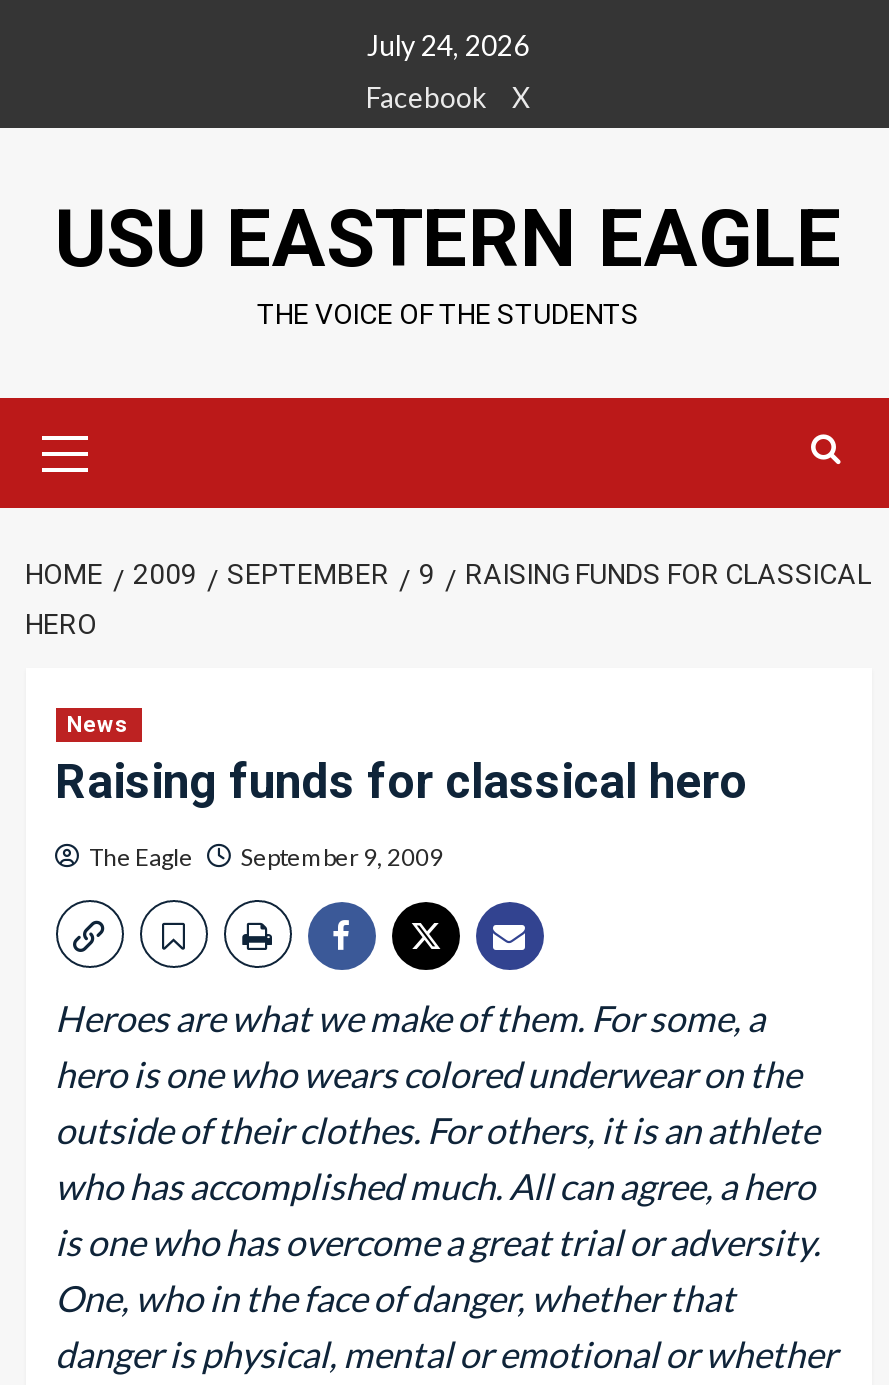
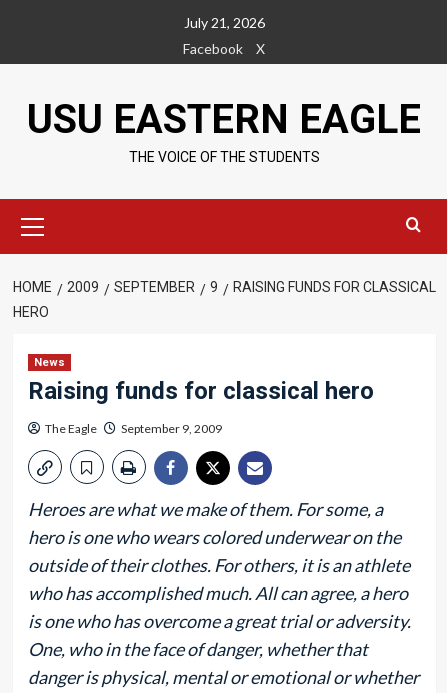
[367,28,529,62] July 24, 2026 -> [183,14,264,31] July 21, 2026

